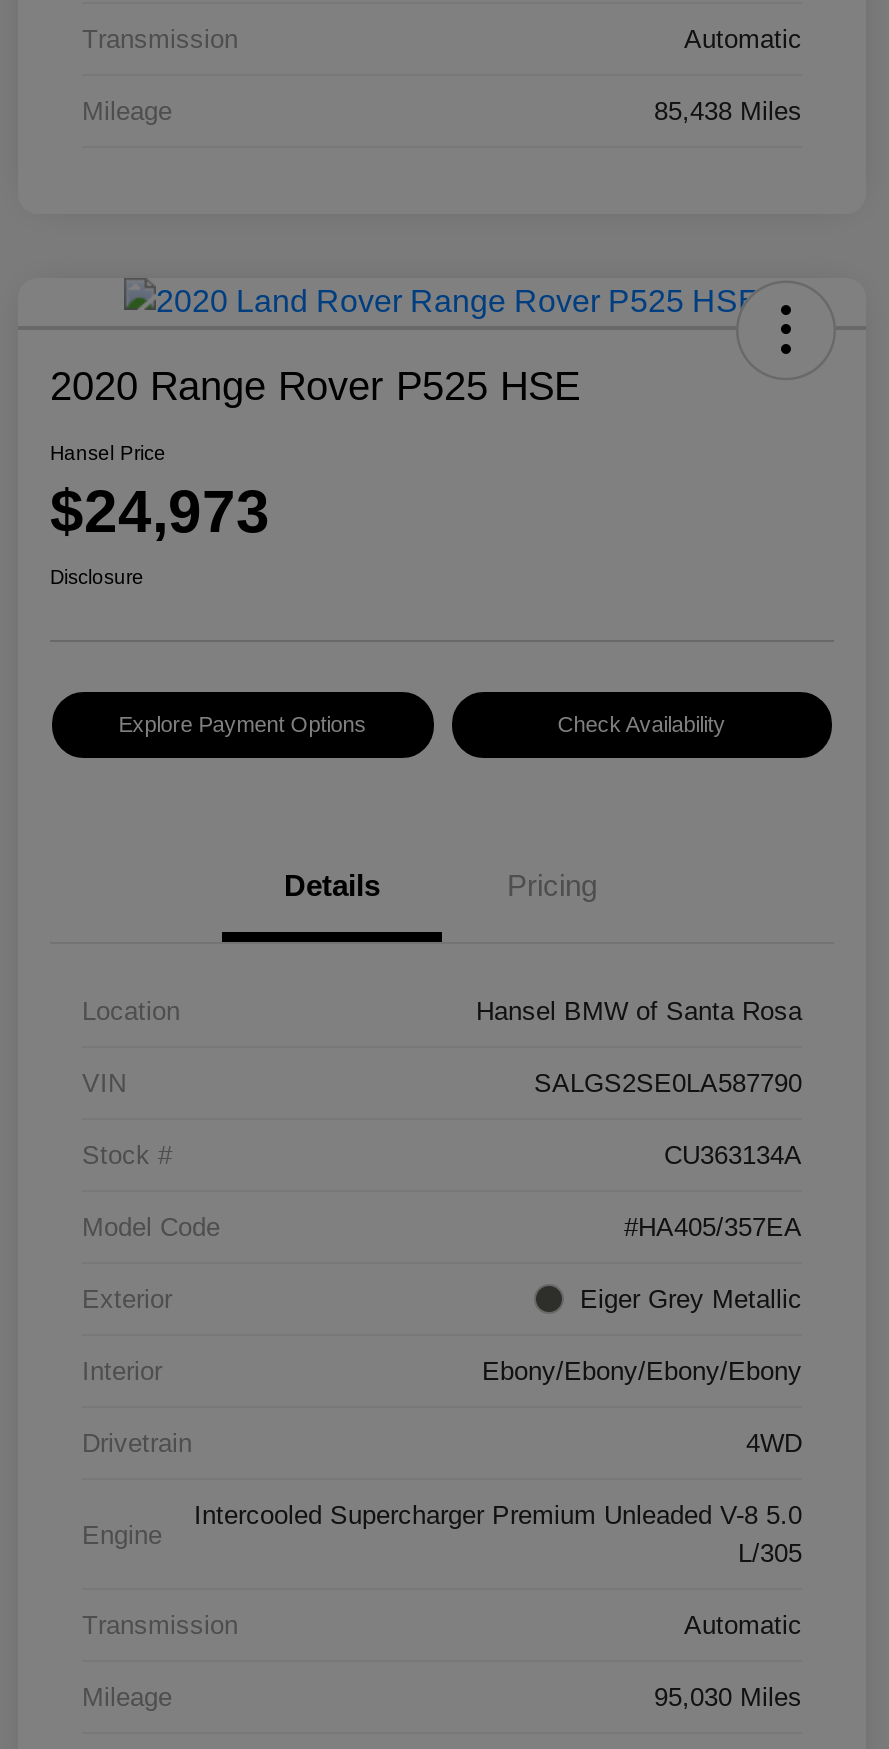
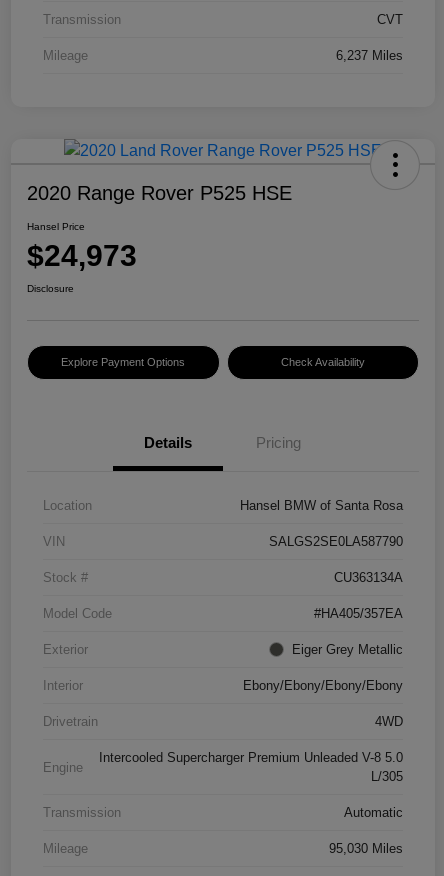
[684,24,802,54] Automatic -> [377,12,403,27] CVT
[654,96,802,126] 85,438 Miles -> [336,48,403,63] 6,237 Miles

